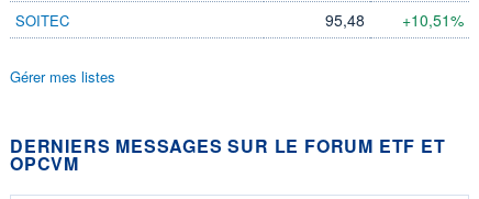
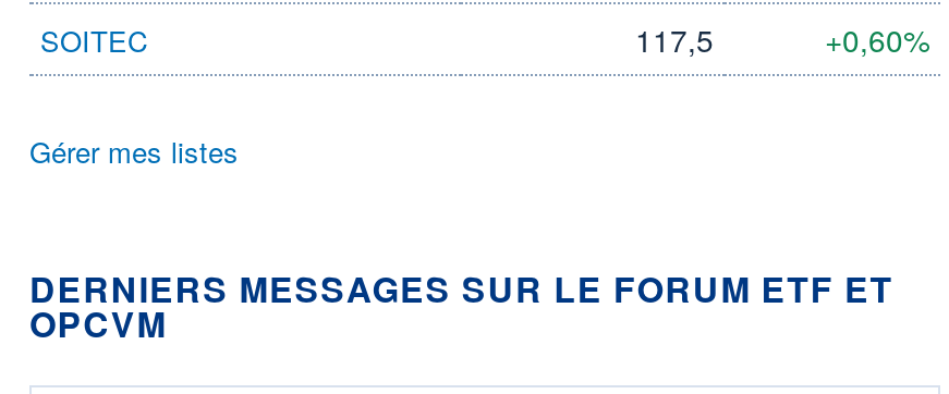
[325,9,365,31] 95,48 -> [635,18,714,62] 117,5
[402,9,464,31] +10,51% -> [825,18,929,62] +0,60%

